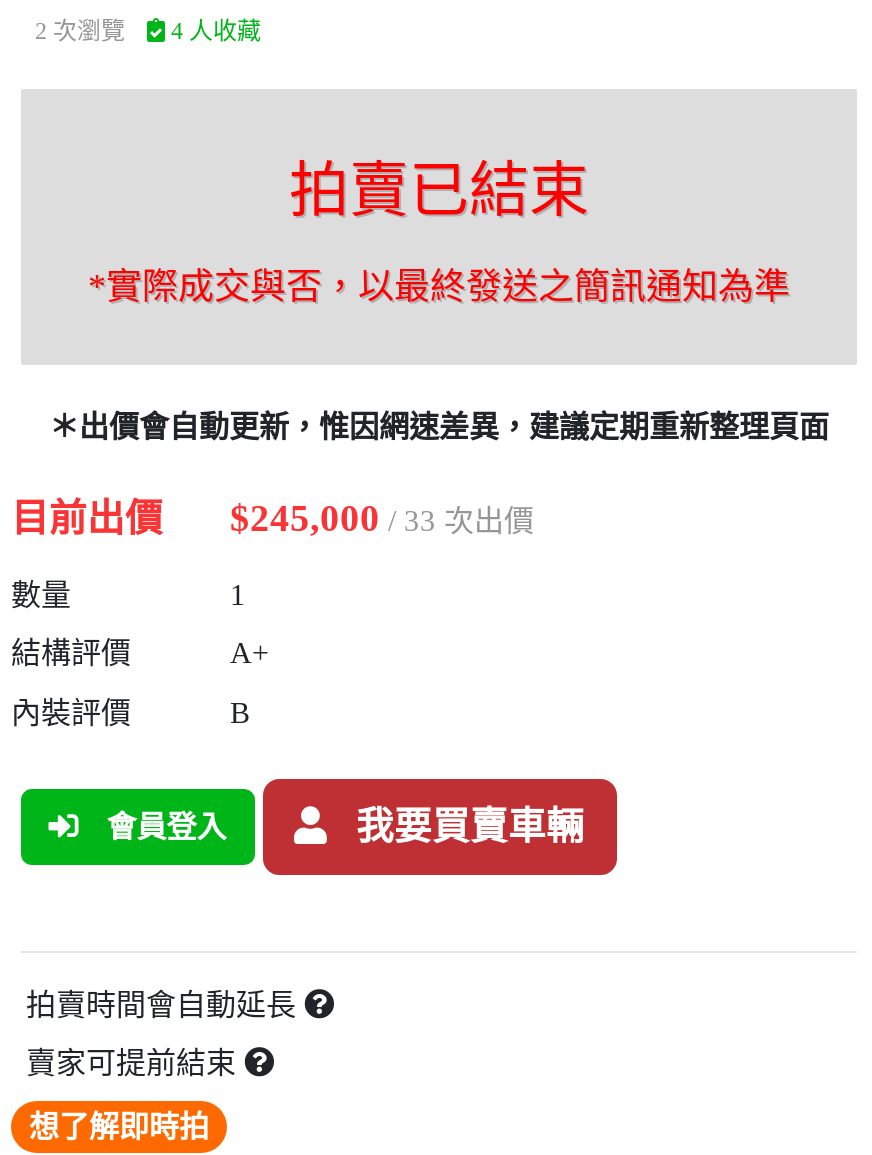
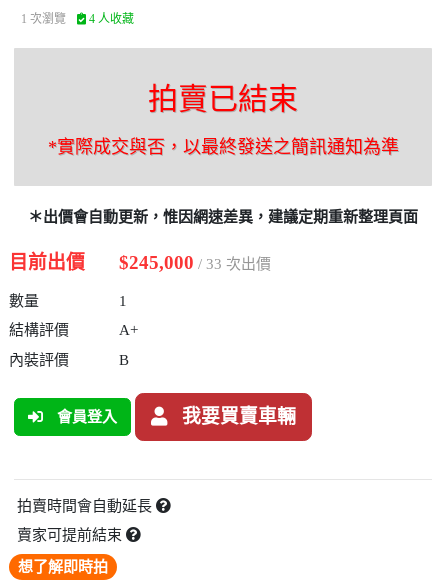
[35,16,261,44] 2 次瀏覽 4 人收藏 -> [21,12,134,26] 1 次瀏覽 4 人收藏

